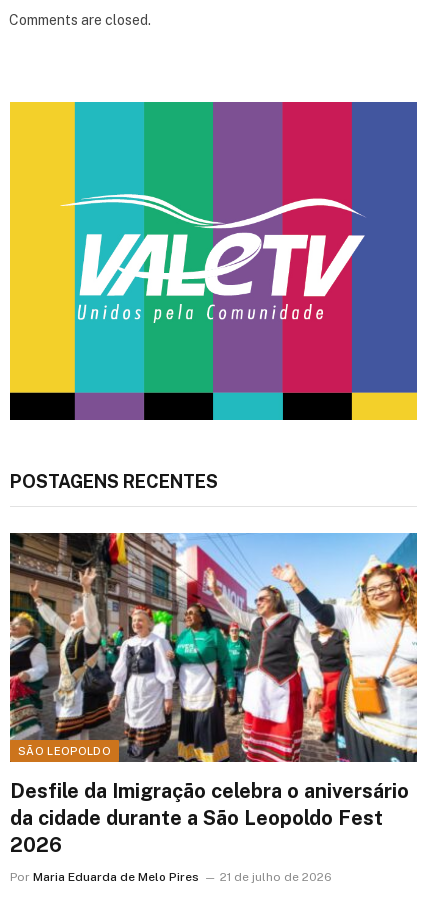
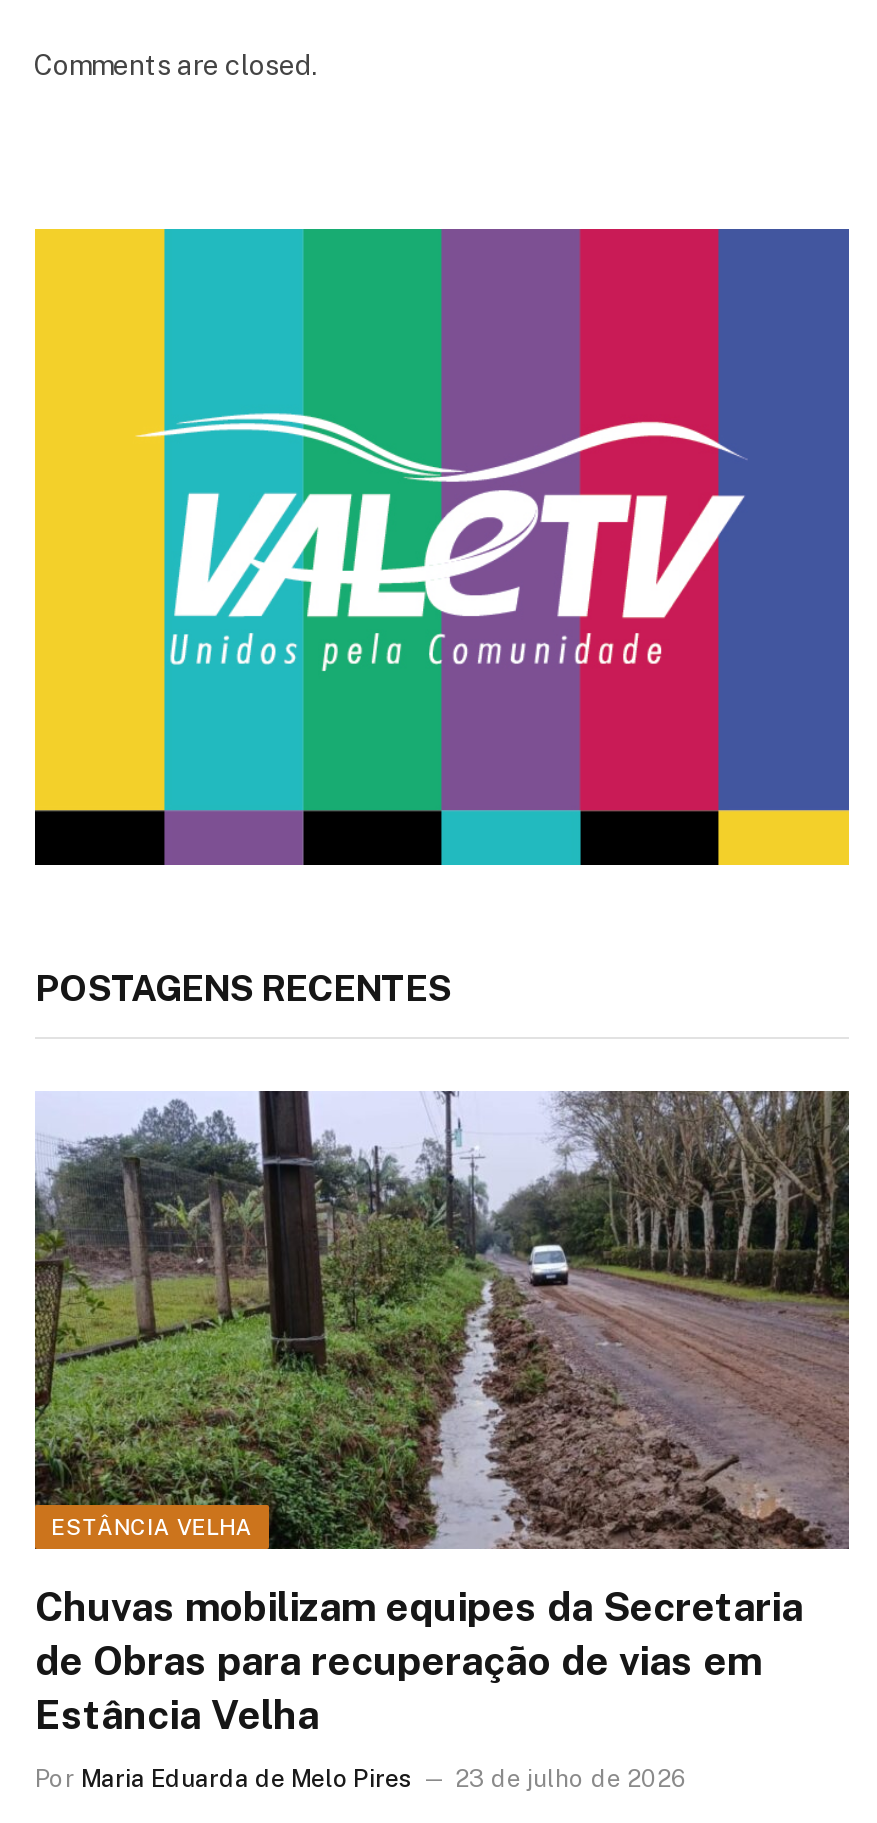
[9,532,418,763] [image] | SÃO LEOPOLDO -> [33,1089,851,1551] [image] | ESTÂNCIA VELHA
[10,779,409,857] Desfile da Imigração celebra o aniversário | da cidade durante a São Leopoldo Fest | 2026 -> [35,1582,803,1738] Chuvas mobilizam equipes da Secretaria | de Obras para recuperação de vias em | Estância Velha
[10,870,332,884] Por Maria Eduarda de Melo Pires 21 de julho de 2026 -> [35,1764,687,1792] Por Maria Eduarda de Melo Pires 23 de julho de 2026

